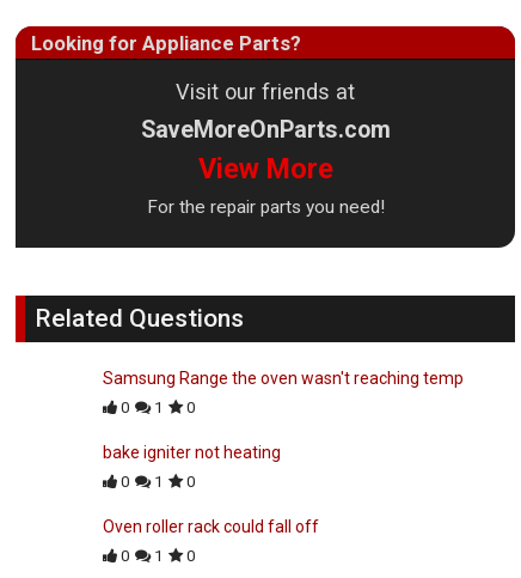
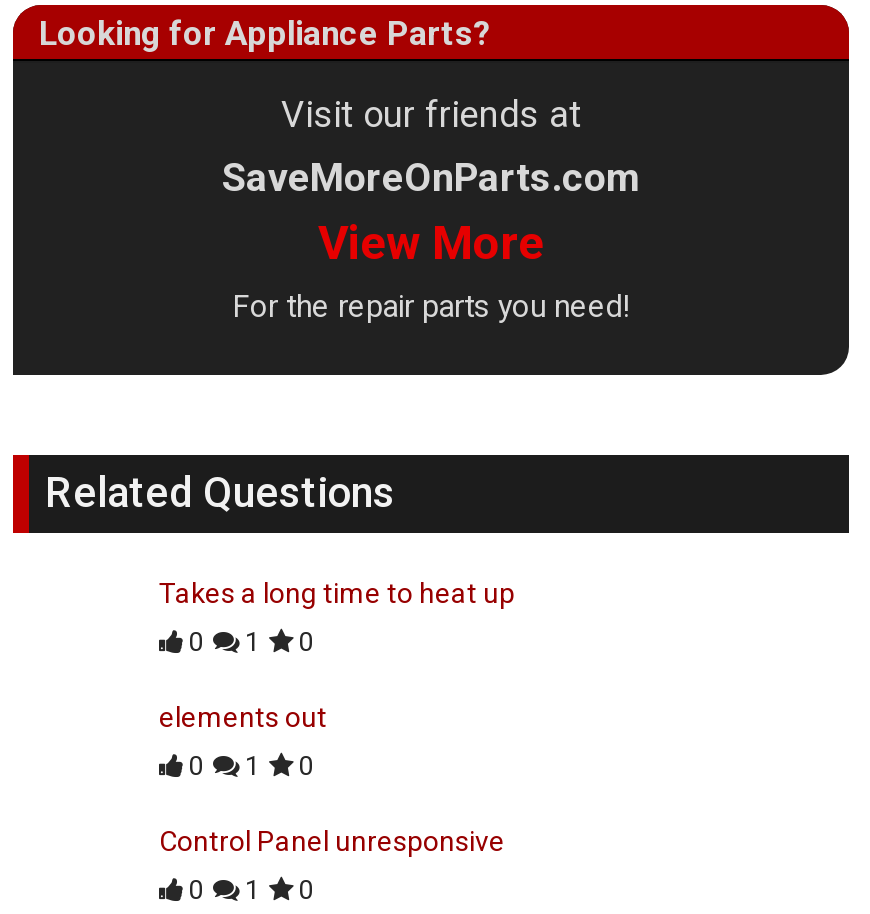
[103,369,464,388] Samsung Range the oven wasn't reaching temp -> [159,577,515,609] Takes a long time to heat up
[103,443,281,462] bake igniter not heating -> [159,701,327,733] elements out
[103,517,319,536] Oven roller rack could fall off -> [159,825,505,857] Control Panel unresponsive

